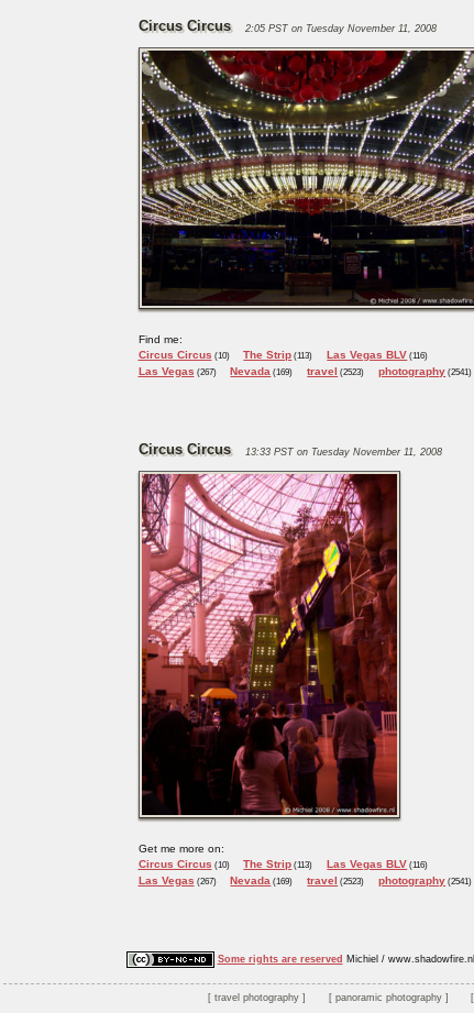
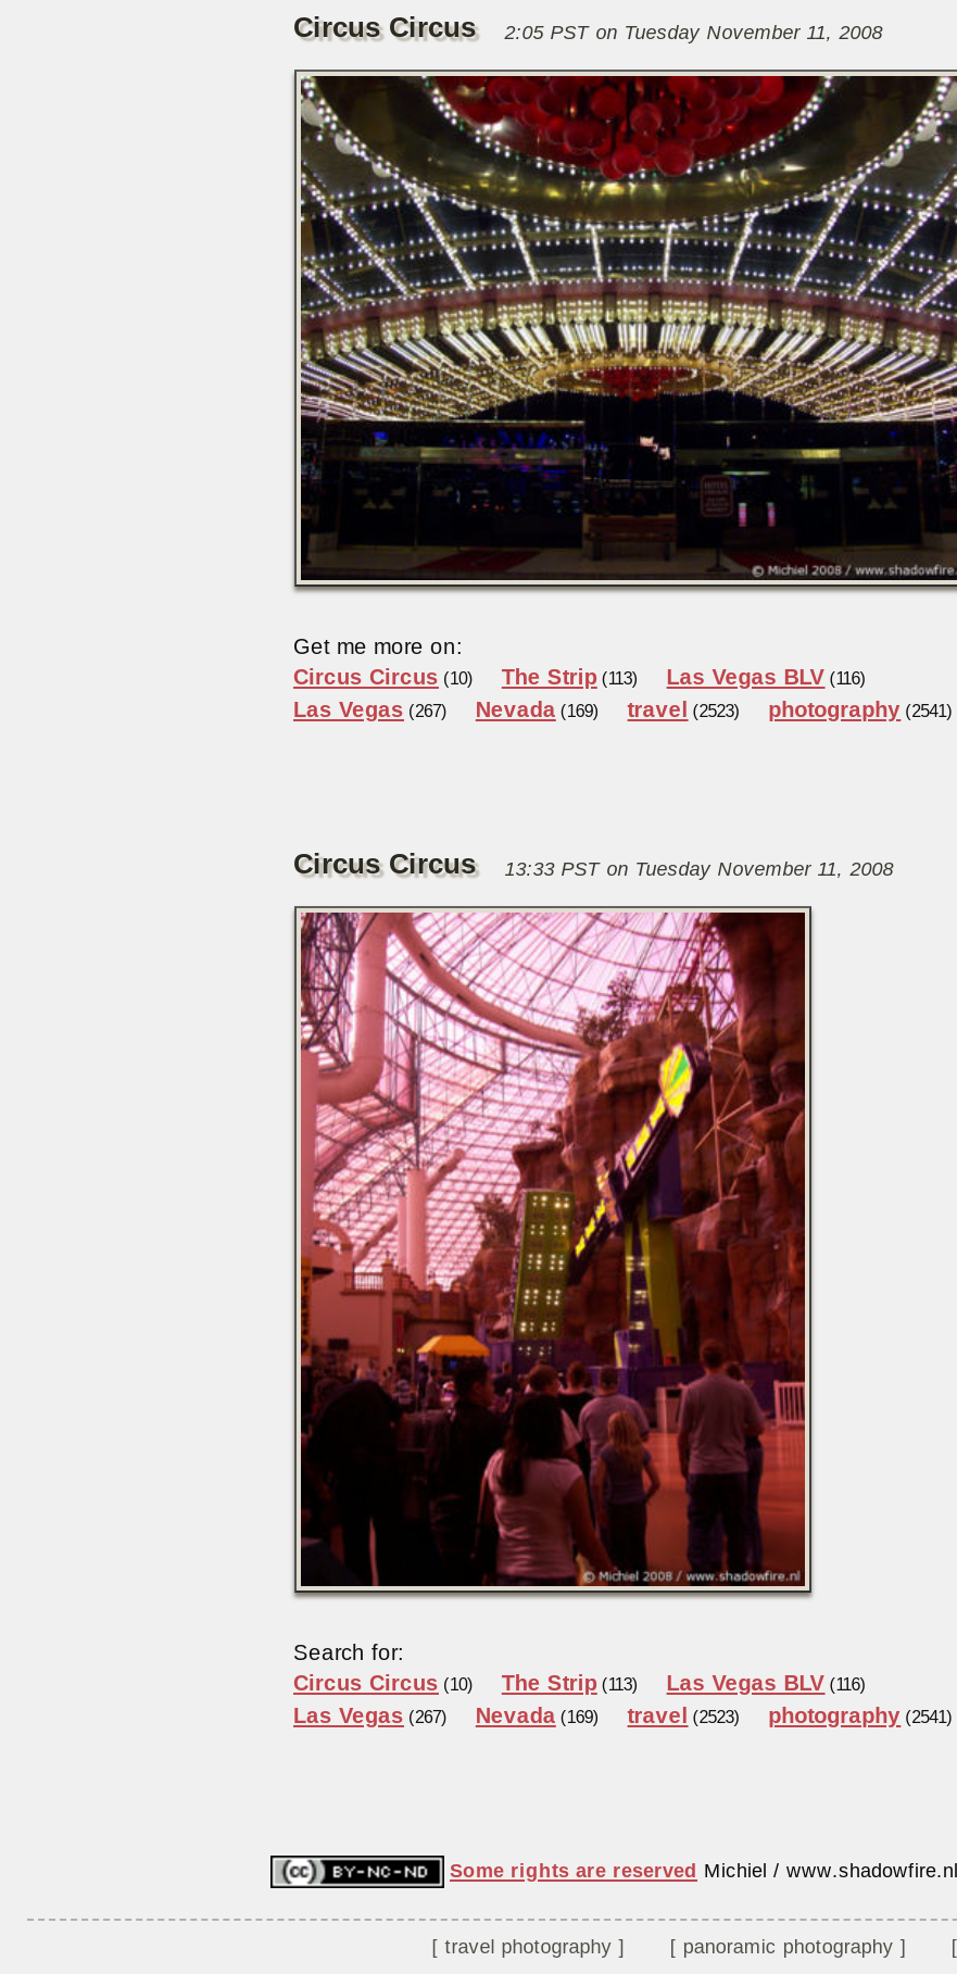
[138,334,182,346] Find me: -> none
none -> [293,1640,404,1664] Search for:
moved [138,842,224,854] -> [293,635,463,659]: Get me more on:

